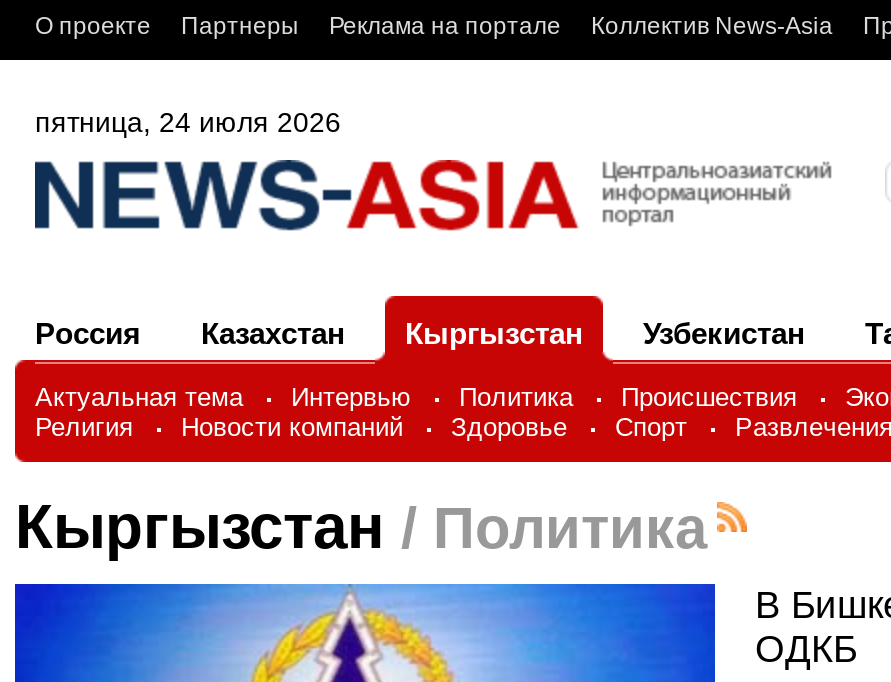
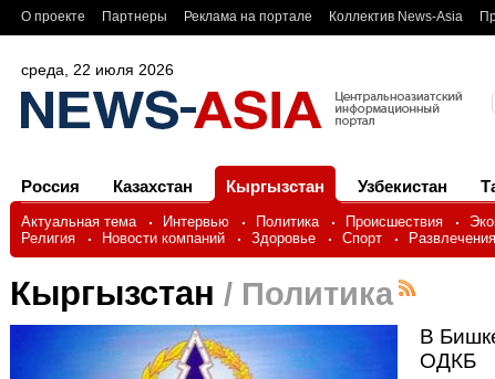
[35,106,341,138] пятница, 24 июля 2026 -> [21,61,174,78] среда, 22 июля 2026

